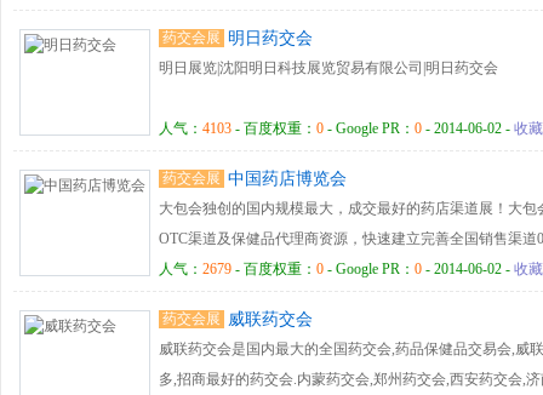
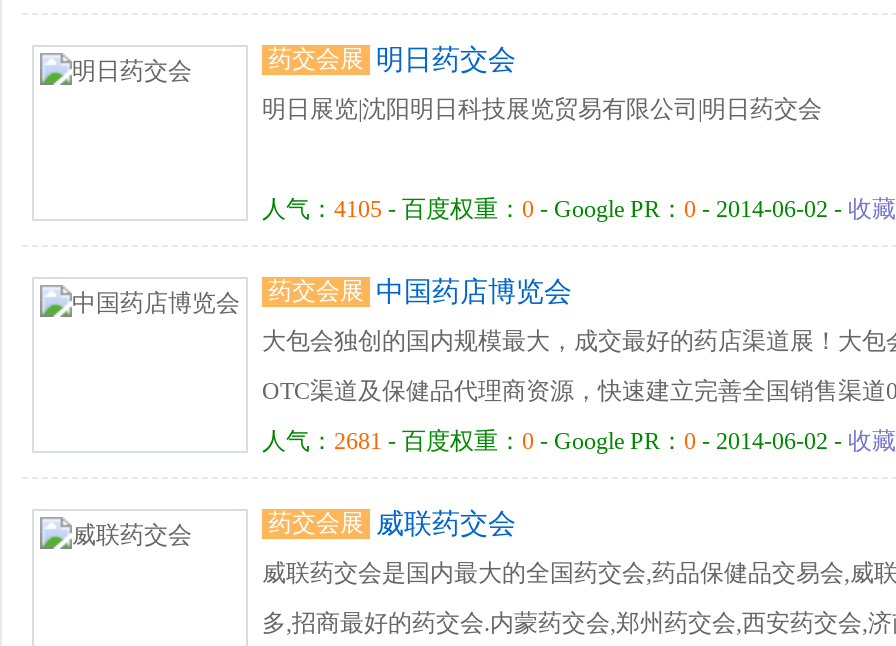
[159,120,543,137] 人气：4103 - 百度权重：0 - Google PR：0 - 2014-06-02 -收藏 -> [262,195,896,223] 人气：4105 - 百度权重：0 - Google PR：0 - 2014-06-02 -收藏
[159,261,543,277] 人气：2679 - 百度权重：0 - Google PR：0 - 2014-06-02 -收藏 -> [262,427,896,455] 人气：2681 - 百度权重：0 - Google PR：0 - 2014-06-02 -收藏

